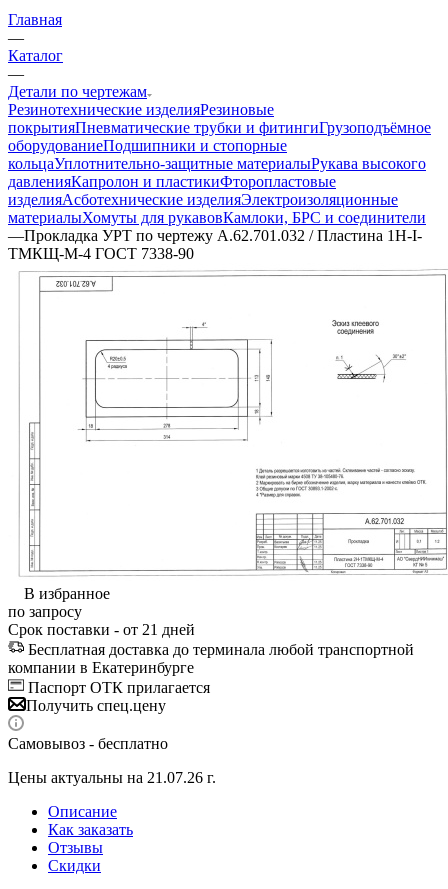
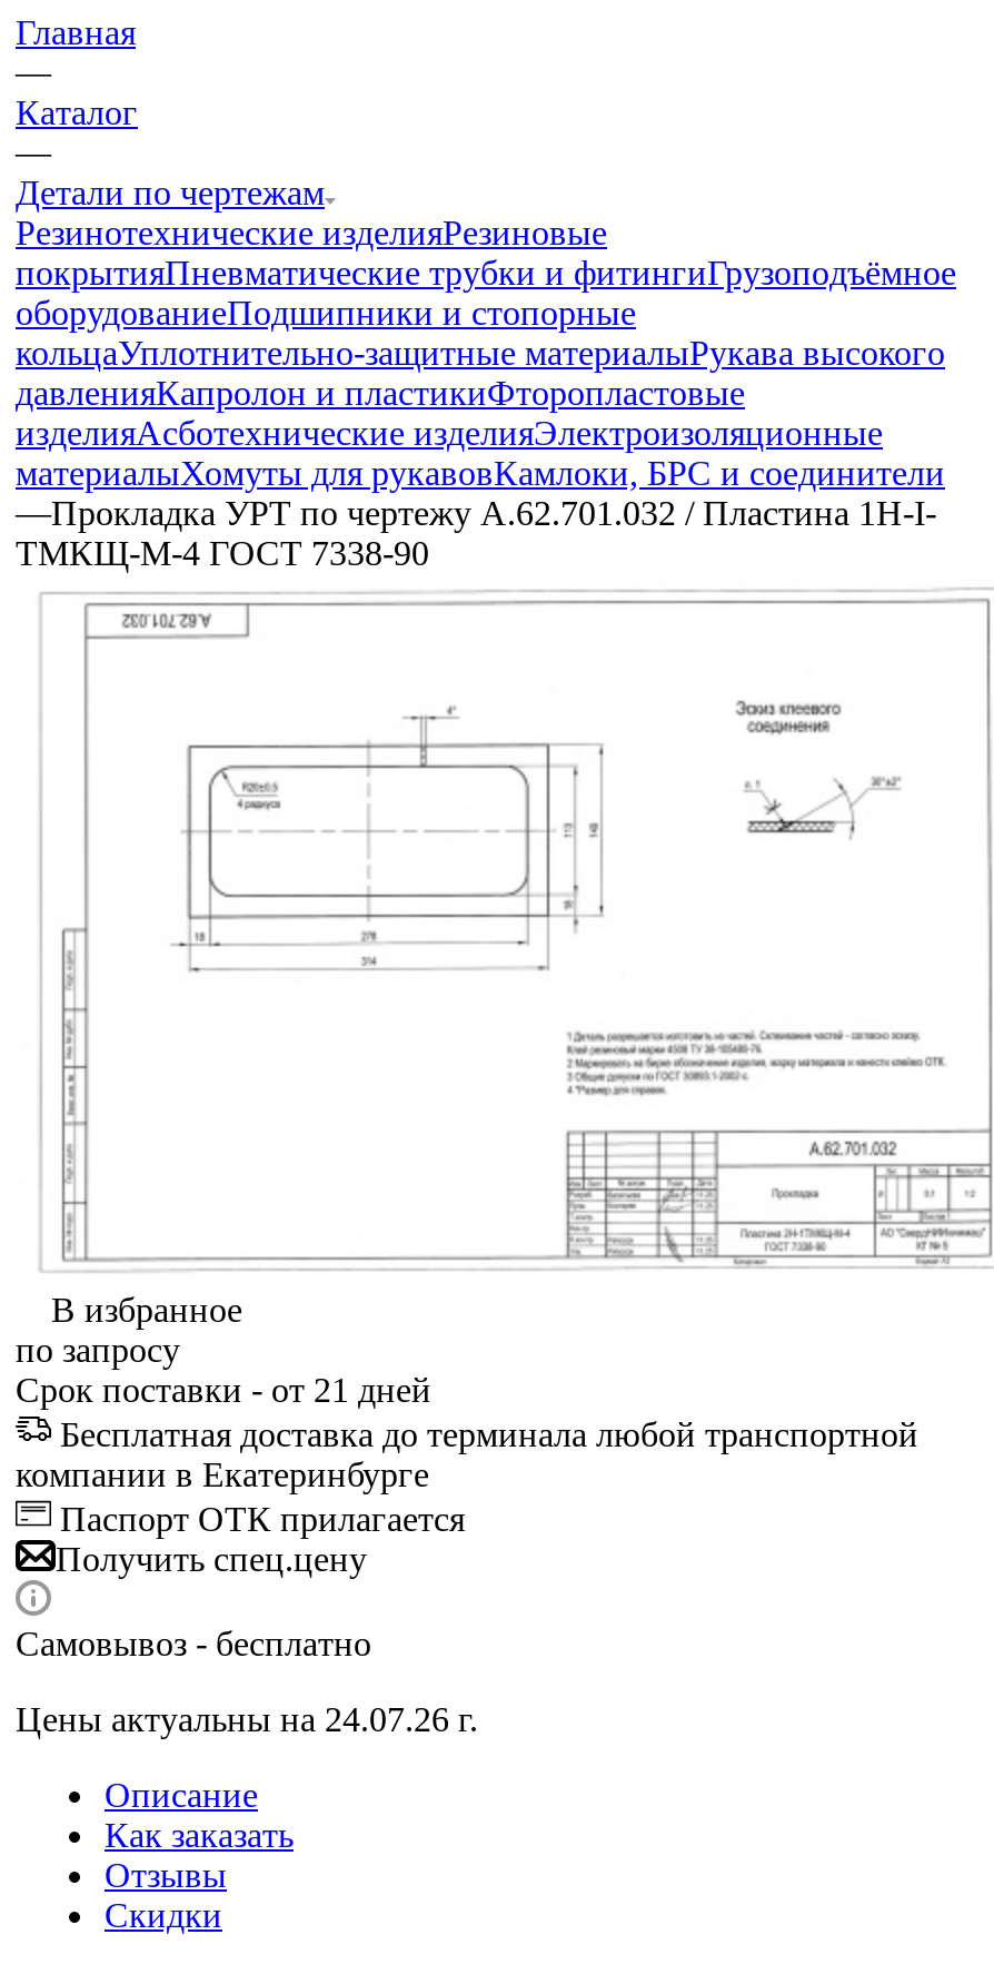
[8,769,216,786] Цены актуальны на 21.07.26 г. -> [16,1700,478,1738] Цены актуальны на 24.07.26 г.

